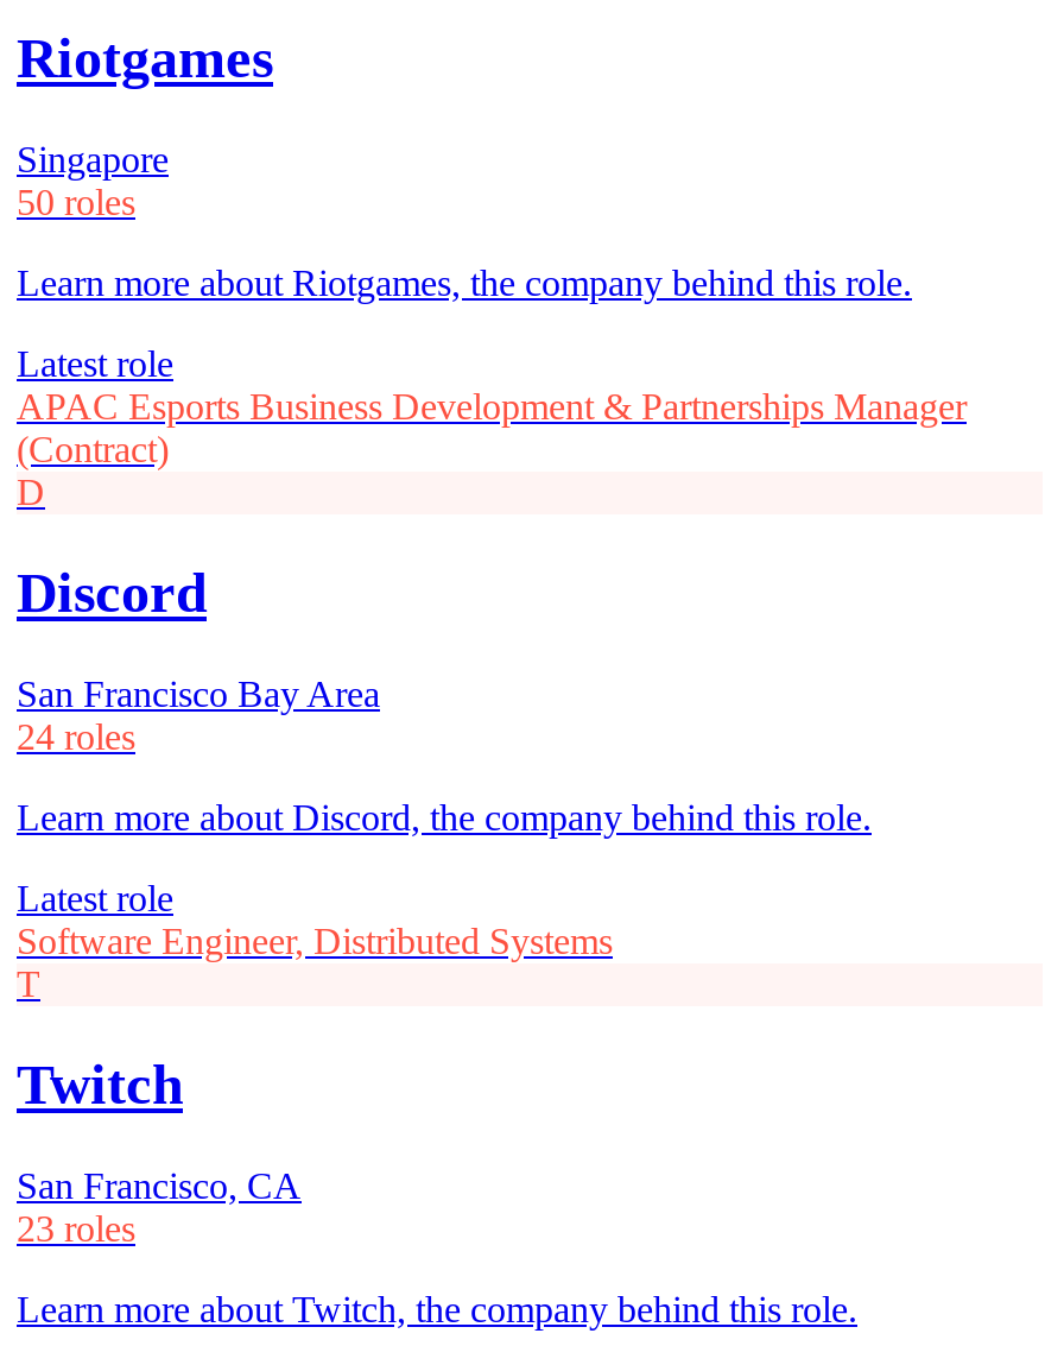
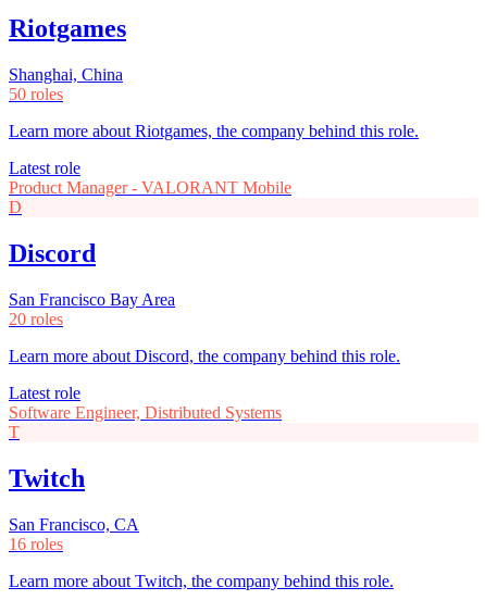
[17,139,169,180] Singapore -> [9,65,123,84] Shanghai, China
[17,386,967,469] APAC Esports Business Development & Partnerships Manager | (Contract) -> [9,178,291,197] Product Manager - VALORANT Mobile
[17,716,135,757] 24 roles -> [9,310,63,328] 20 roles
[17,1208,135,1248] 23 roles -> [9,535,63,553] 16 roles

